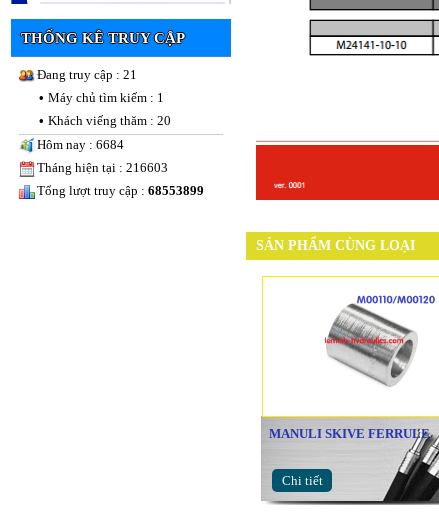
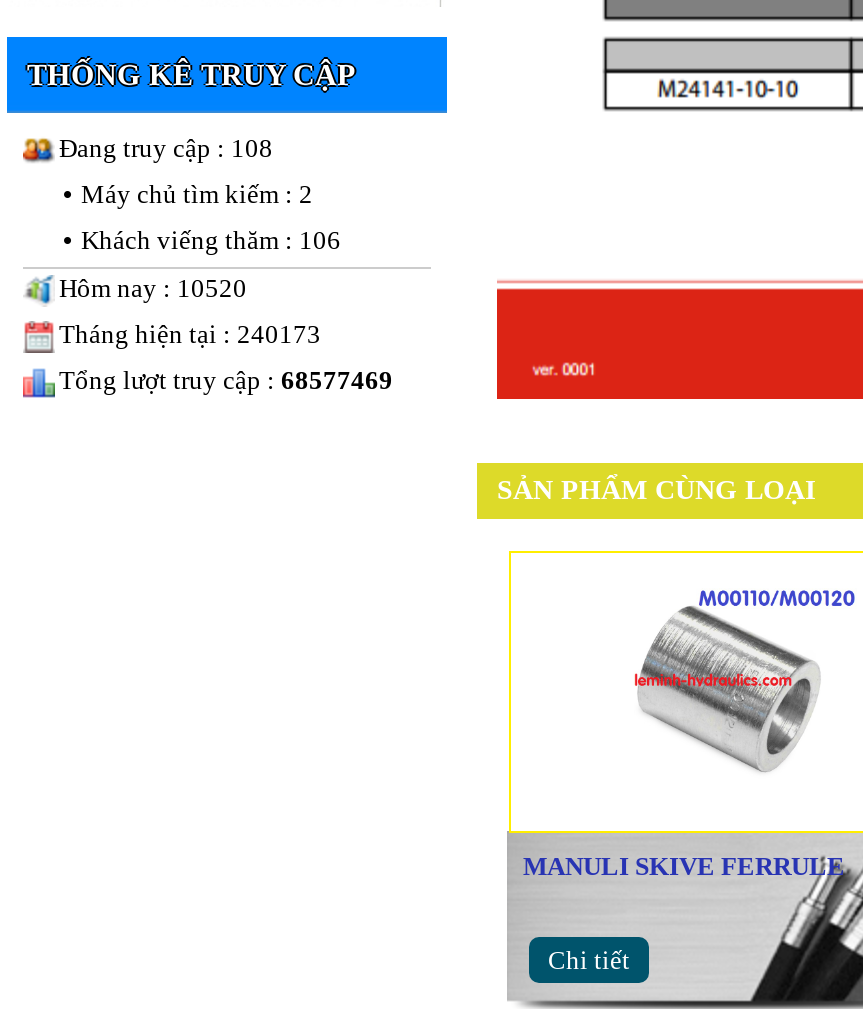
[37,67,137,82] Đang truy cập : 21 -> [59,133,273,163] Đang truy cập : 108
[39,90,164,105] • Máy chủ tìm kiếm : 1 -> [63,179,313,209] • Máy chủ tìm kiếm : 2
[39,113,171,128] • Khách viếng thăm : 20 -> [63,225,341,255] • Khách viếng thăm : 106
[37,137,124,152] Hôm nay : 6684 -> [59,273,247,303] Hôm nay : 10520
[37,160,168,175] Tháng hiện tại : 216603 -> [59,319,321,349] Tháng hiện tại : 240173
[37,183,204,198] Tổng lượt truy cập : 68553899 -> [59,365,393,395] Tổng lượt truy cập : 68577469

